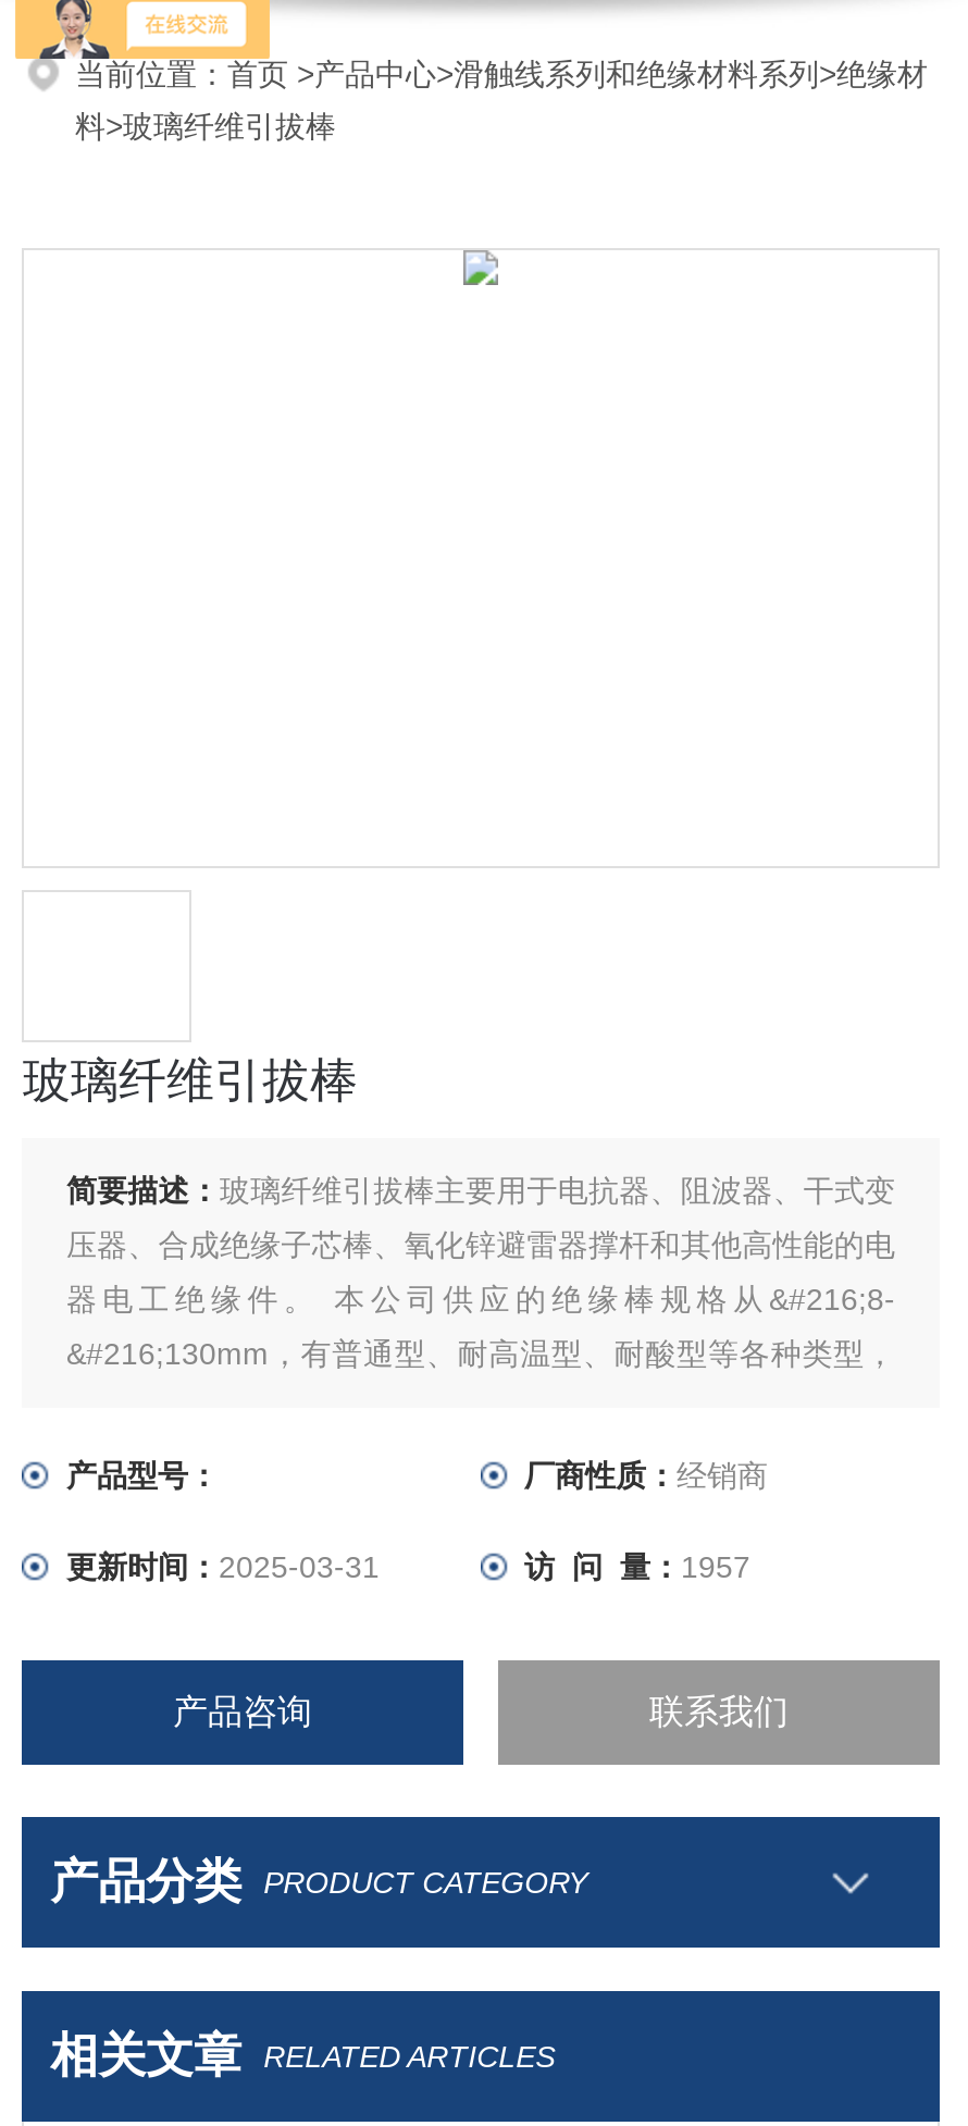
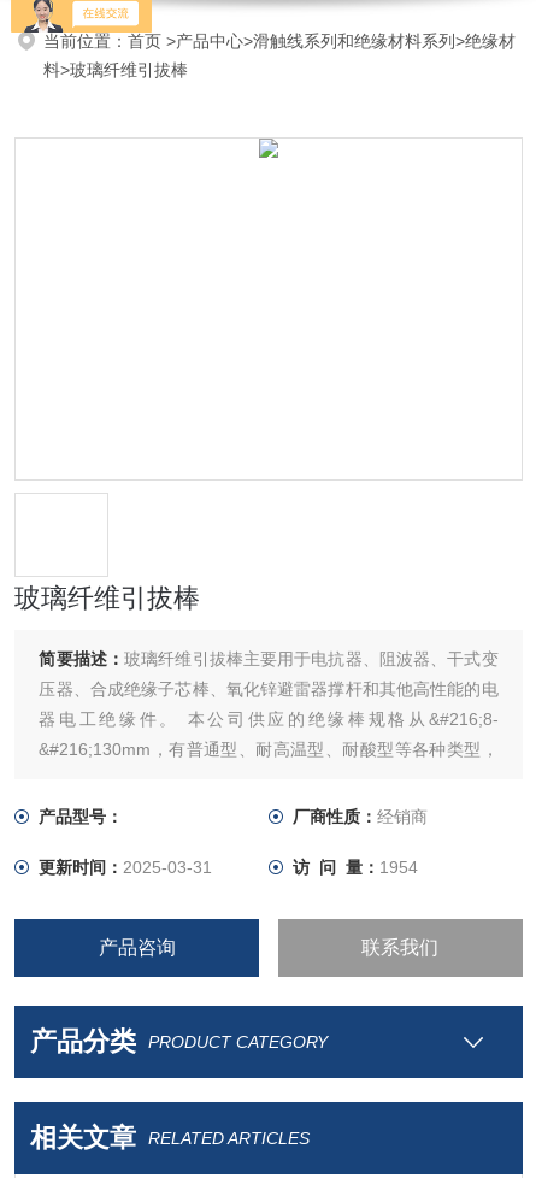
[524,1549,750,1584] 访 问 量：1957 -> [293,858,418,877] 访 问 量：1954

